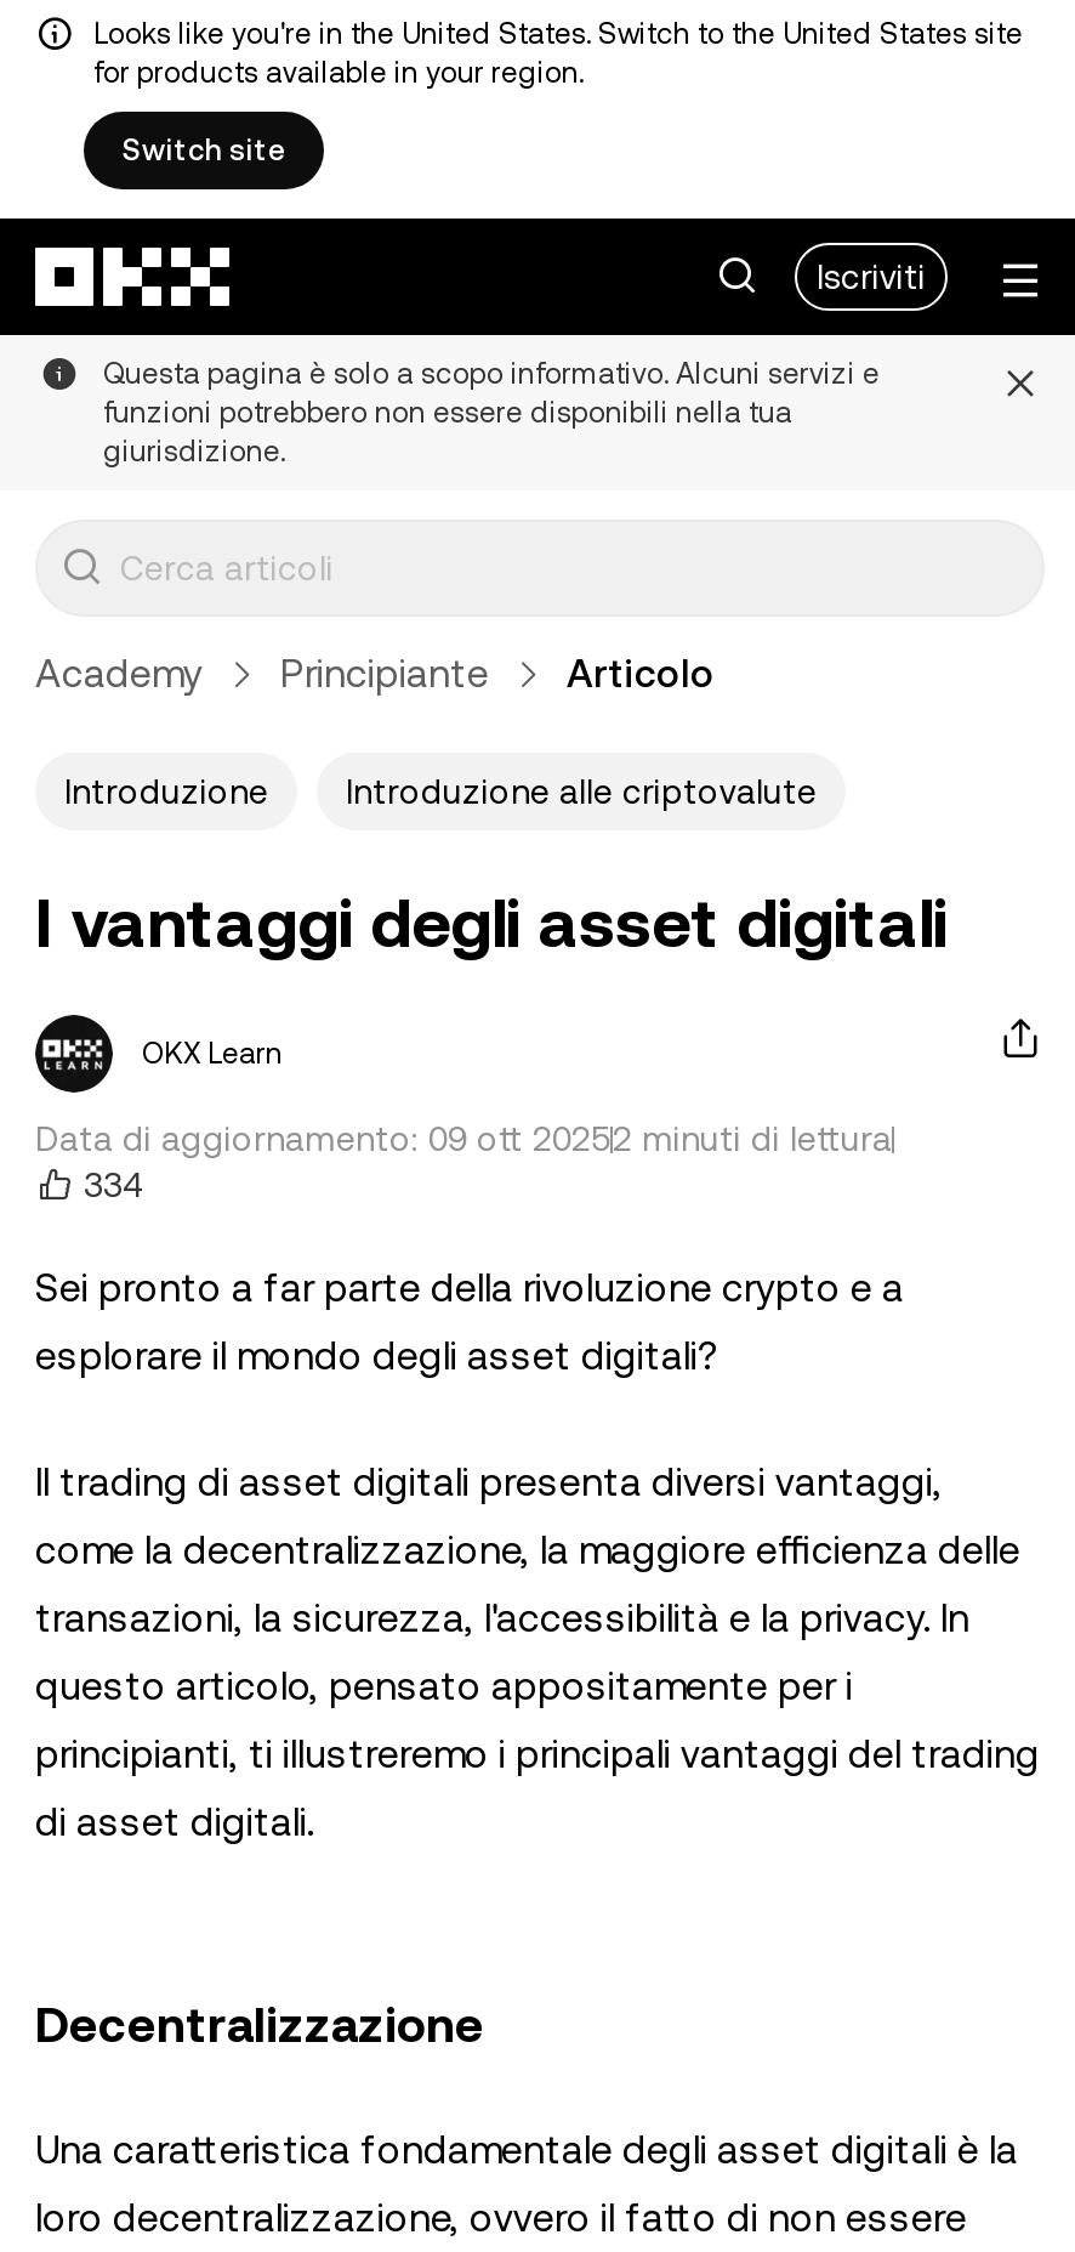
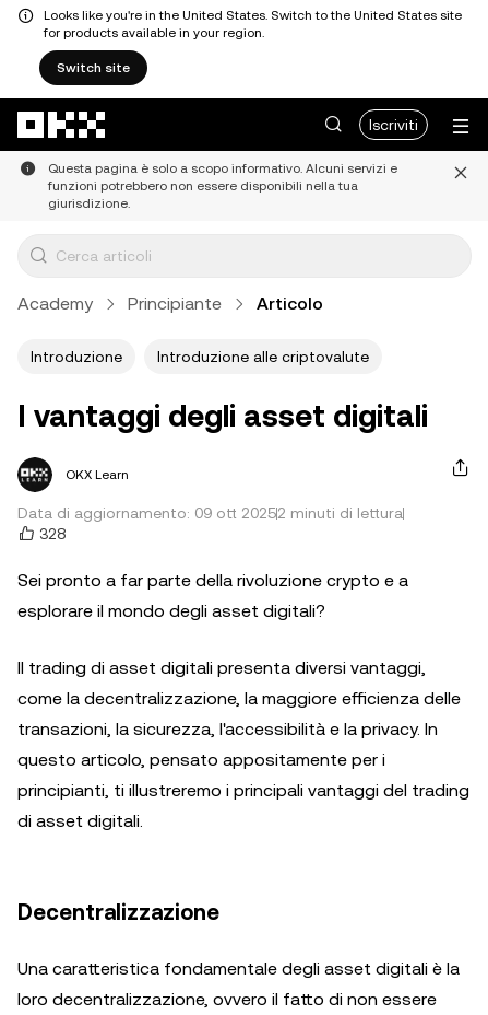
[84,1165,142,1204] 334 -> [39,525,66,542] 328

